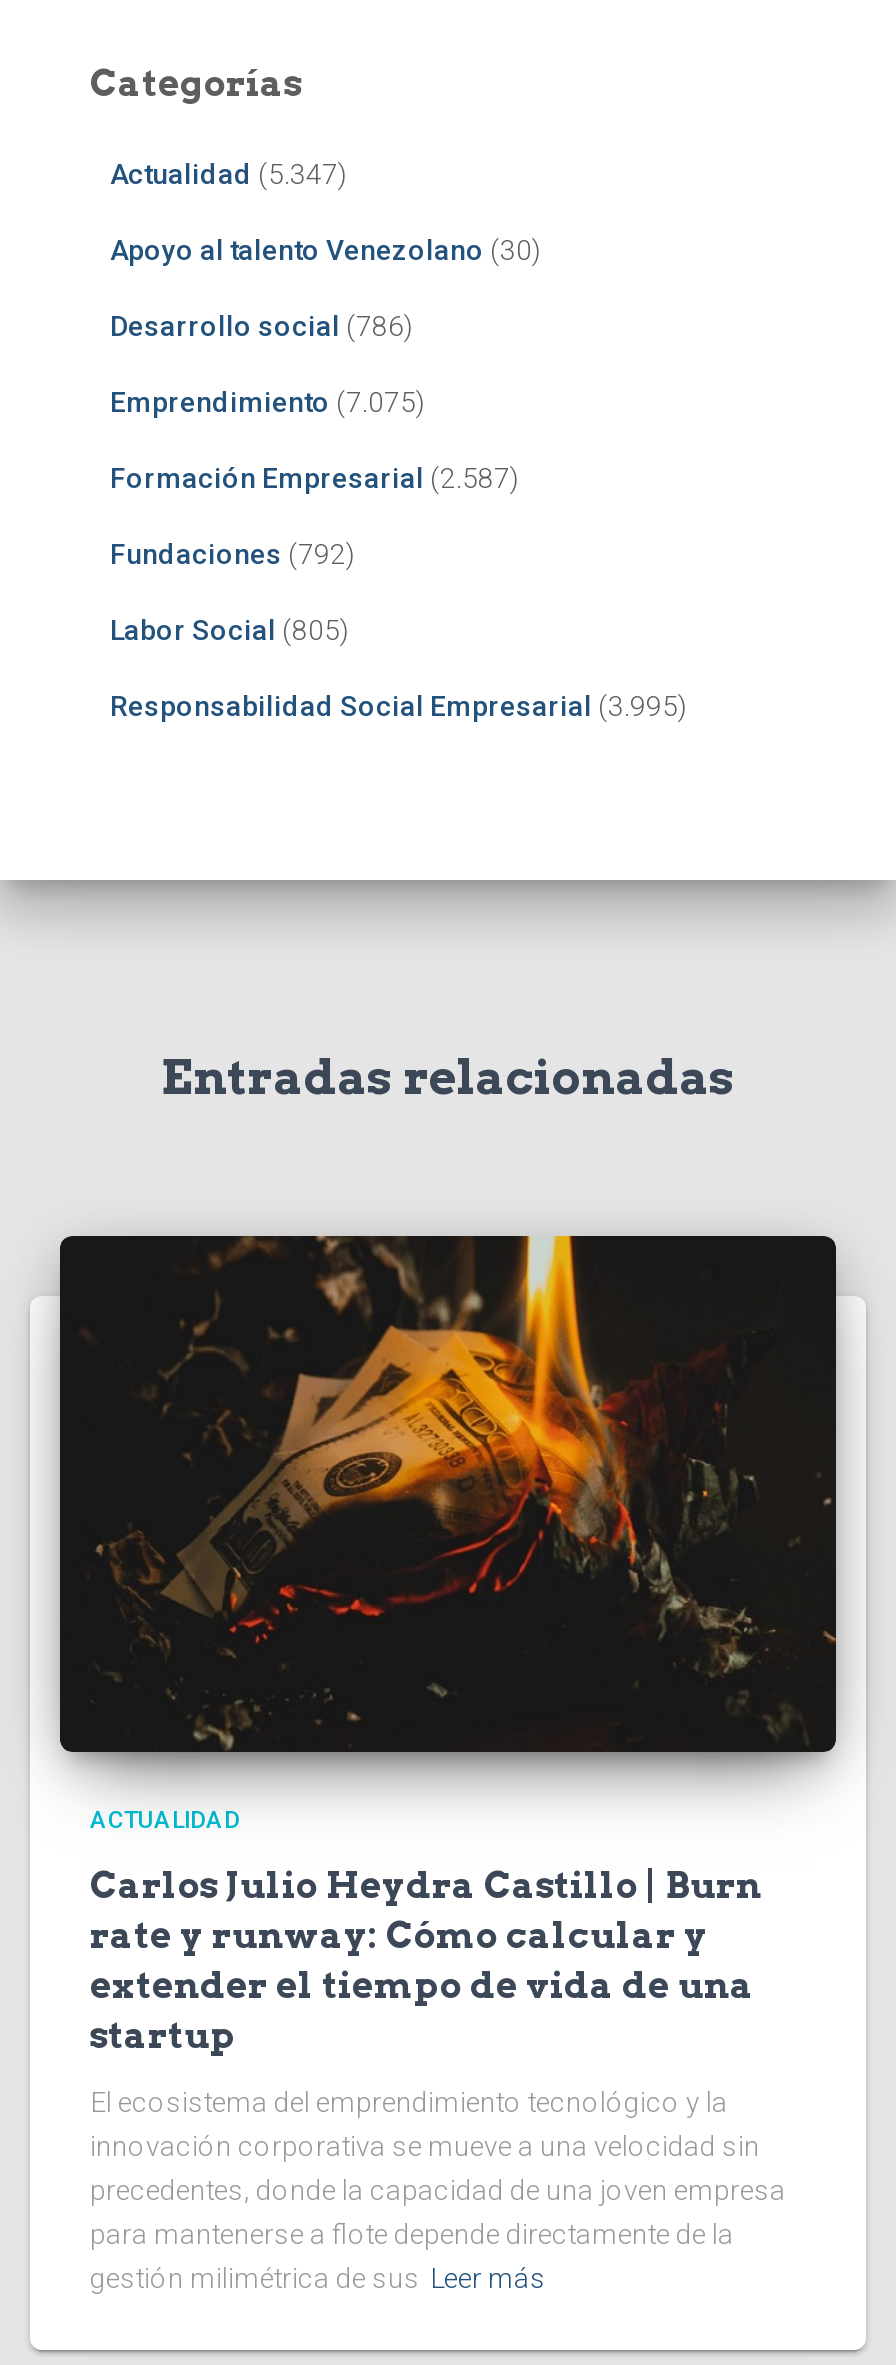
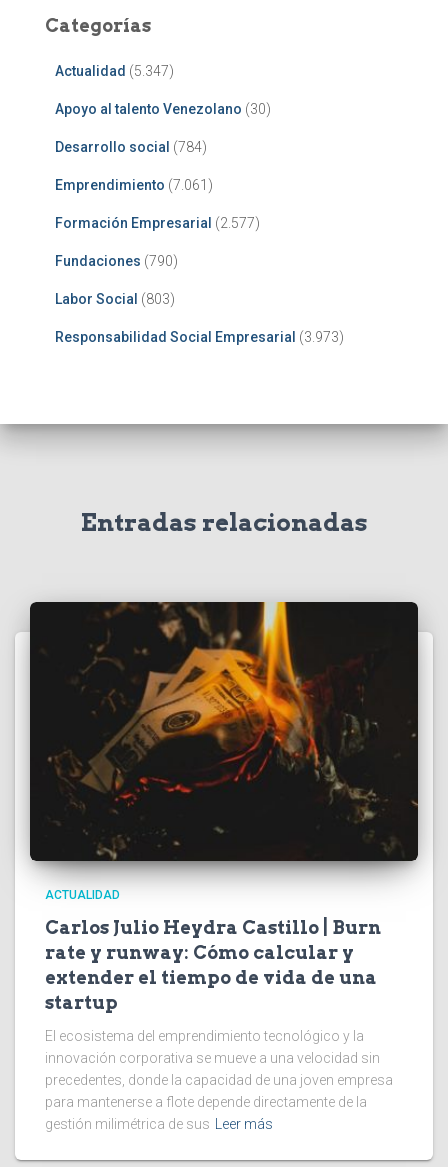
[110,309,414,341] Desarrollo social (786) -> [55,139,207,155] Desarrollo social (784)
[110,385,426,417] Emprendimiento (7.075) -> [55,177,213,193] Emprendimiento (7.061)
[110,461,520,493] Formación Empresarial (2.587) -> [55,215,260,231] Formación Empresarial (2.577)
[110,537,356,569] Fundaciones (792) -> [55,253,178,269] Fundaciones (790)
[110,613,350,645] Labor Social (805) -> [55,291,175,307] Labor Social (803)
[110,689,688,721] Responsabilidad Social Empresarial (3.995) -> [55,329,344,345] Responsabilidad Social Empresarial (3.973)

